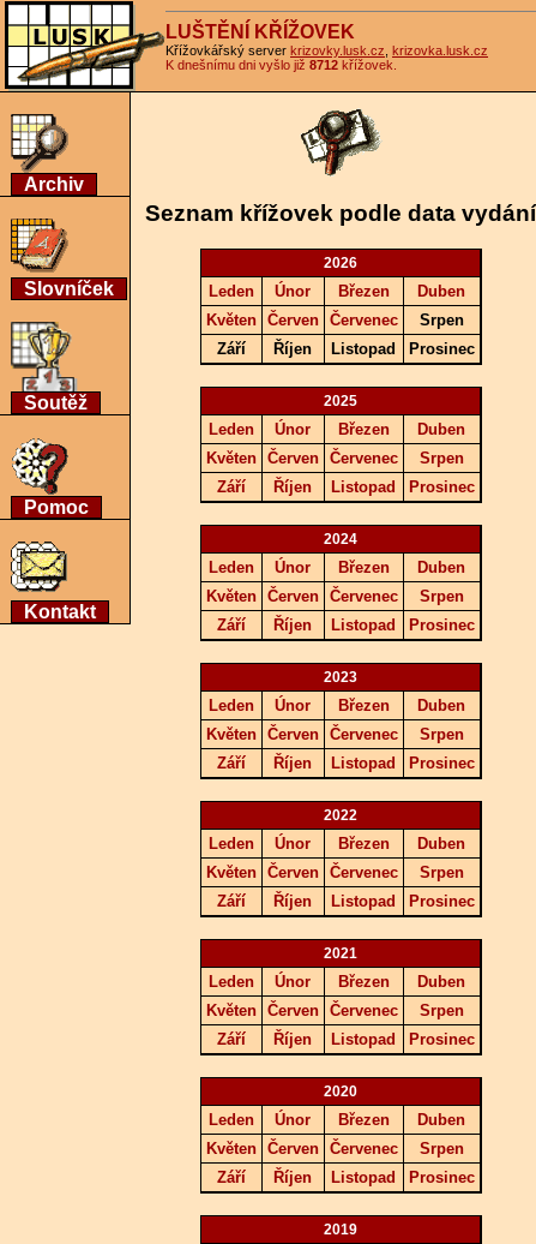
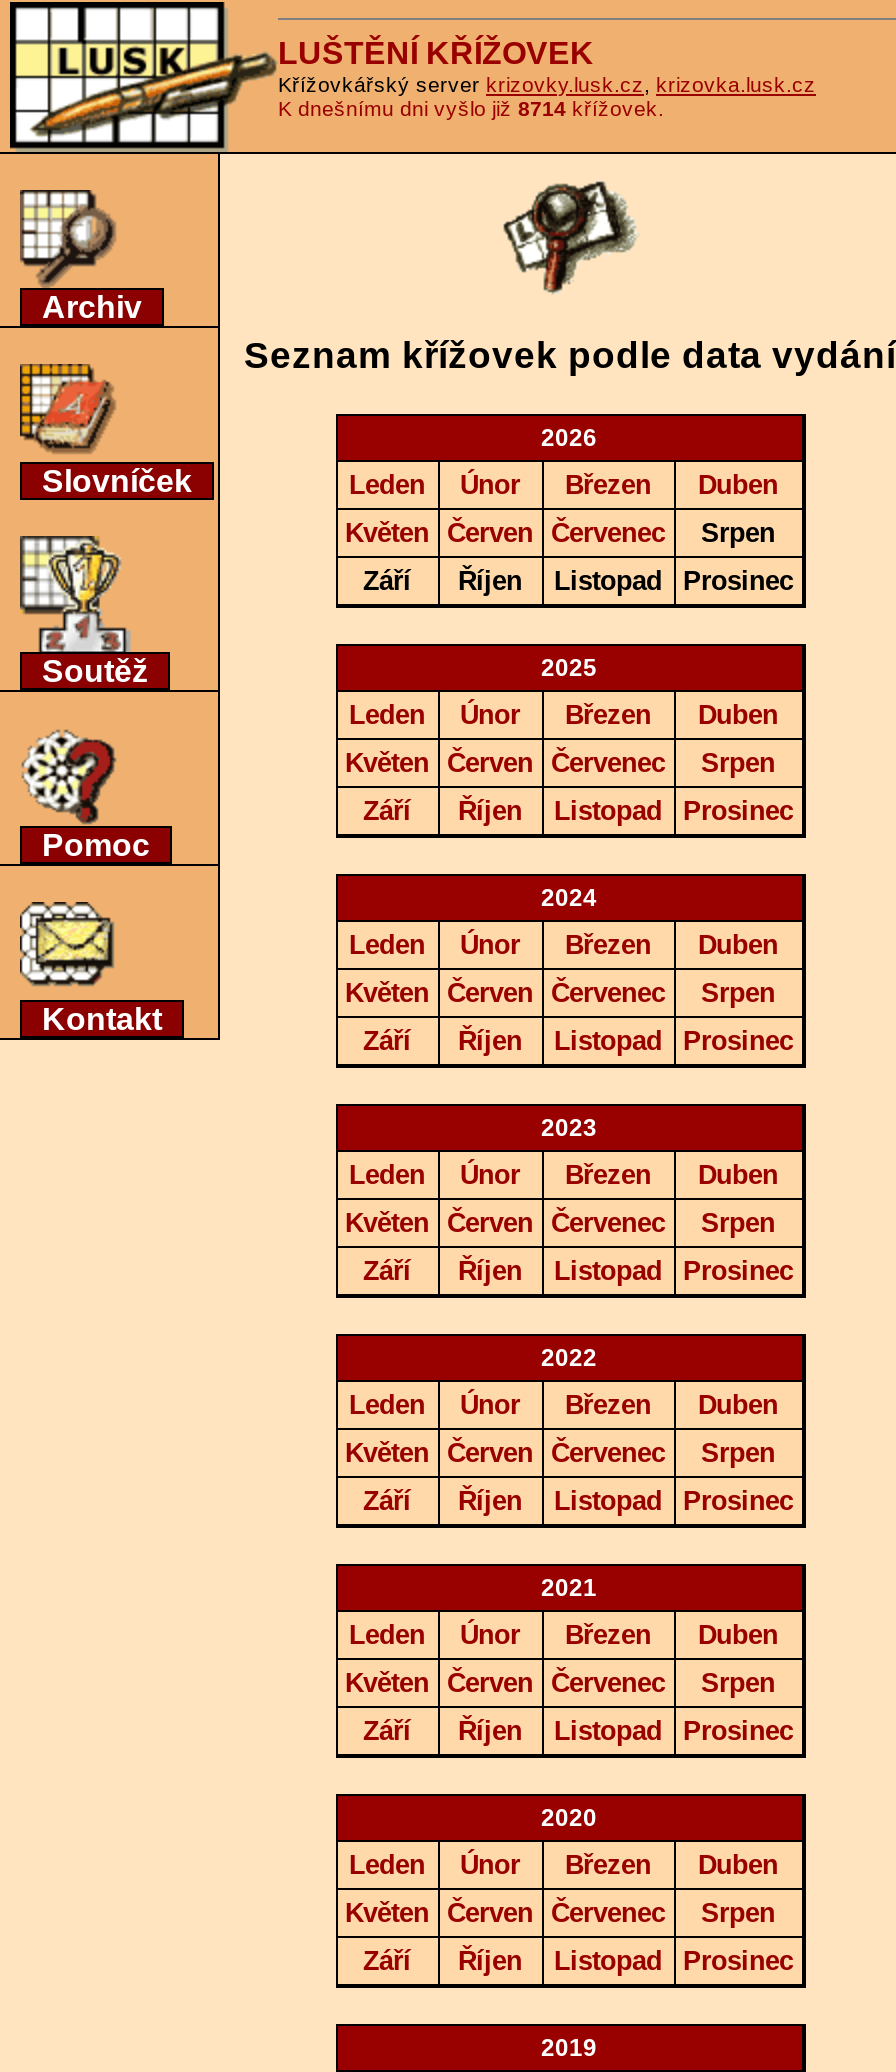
[165,58,397,72] K dnešnímu dni vyšlo již8712křížovek. -> [278,96,664,120] K dnešnímu dni vyšlo již8714křížovek.

